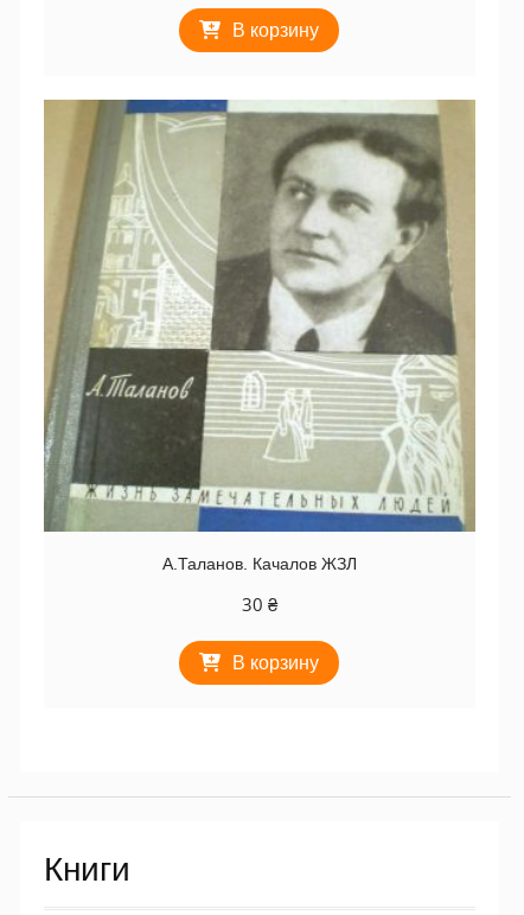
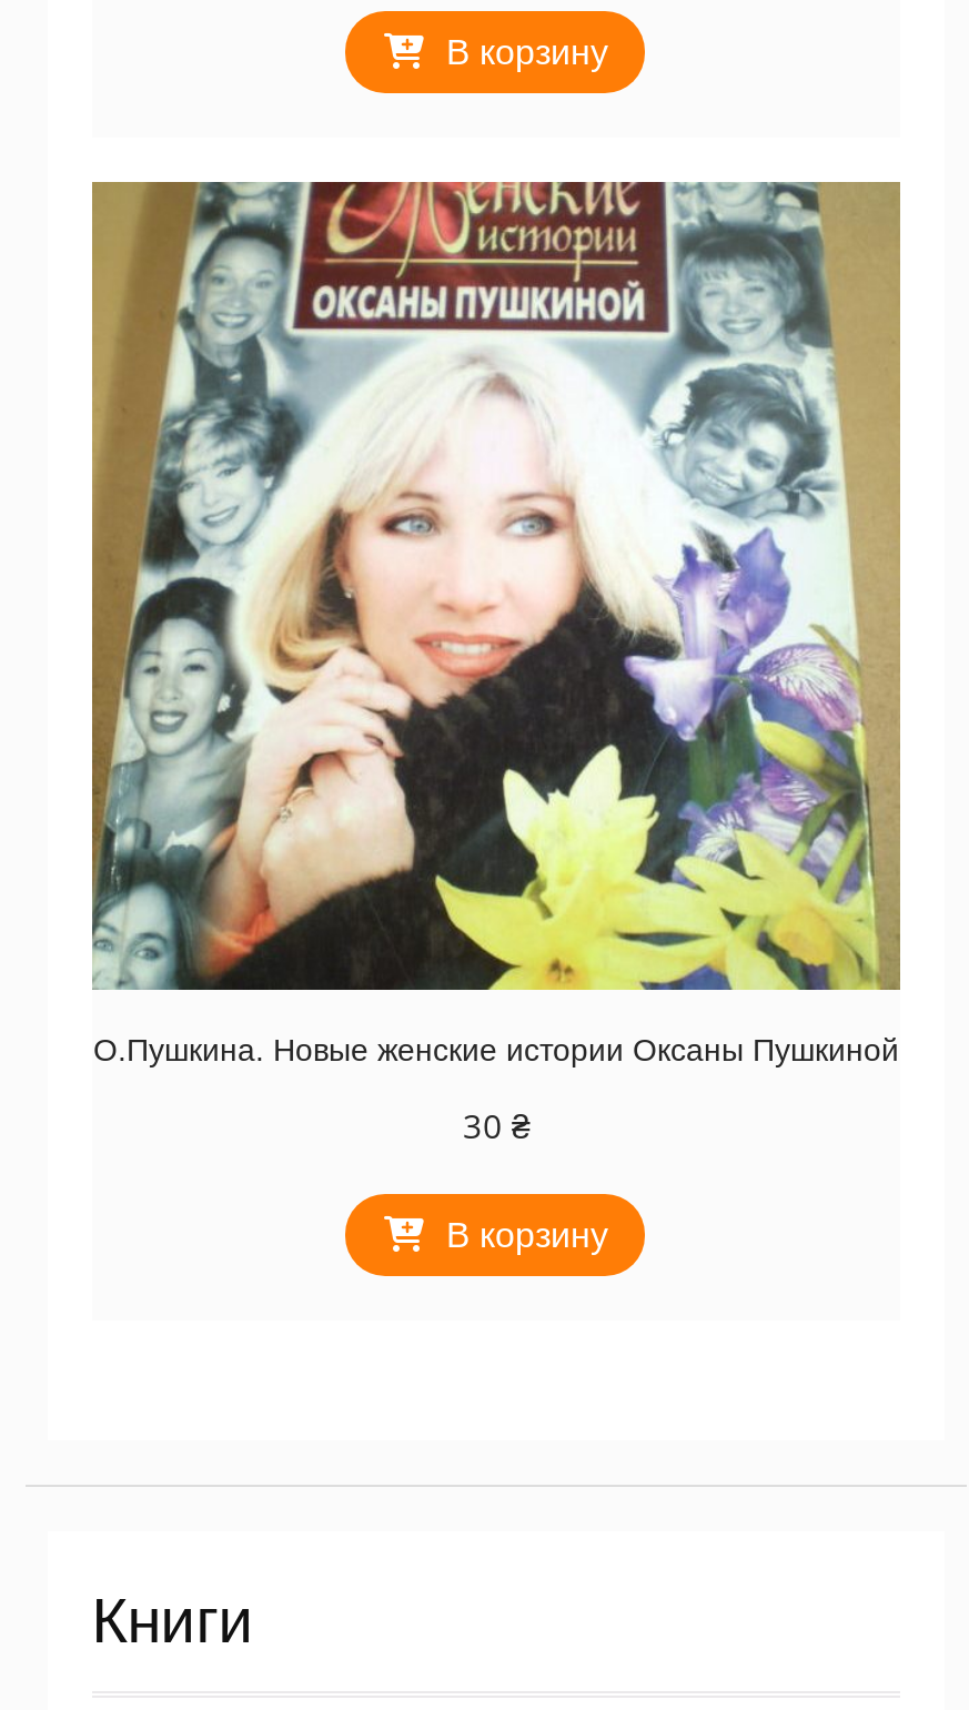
[44,99,472,574] [image] | А.Таланов. Качалов ЖЗЛ -> [92,180,899,1068] [image] | О.Пушкина. Новые женские истории Оксаны Пушкиной

